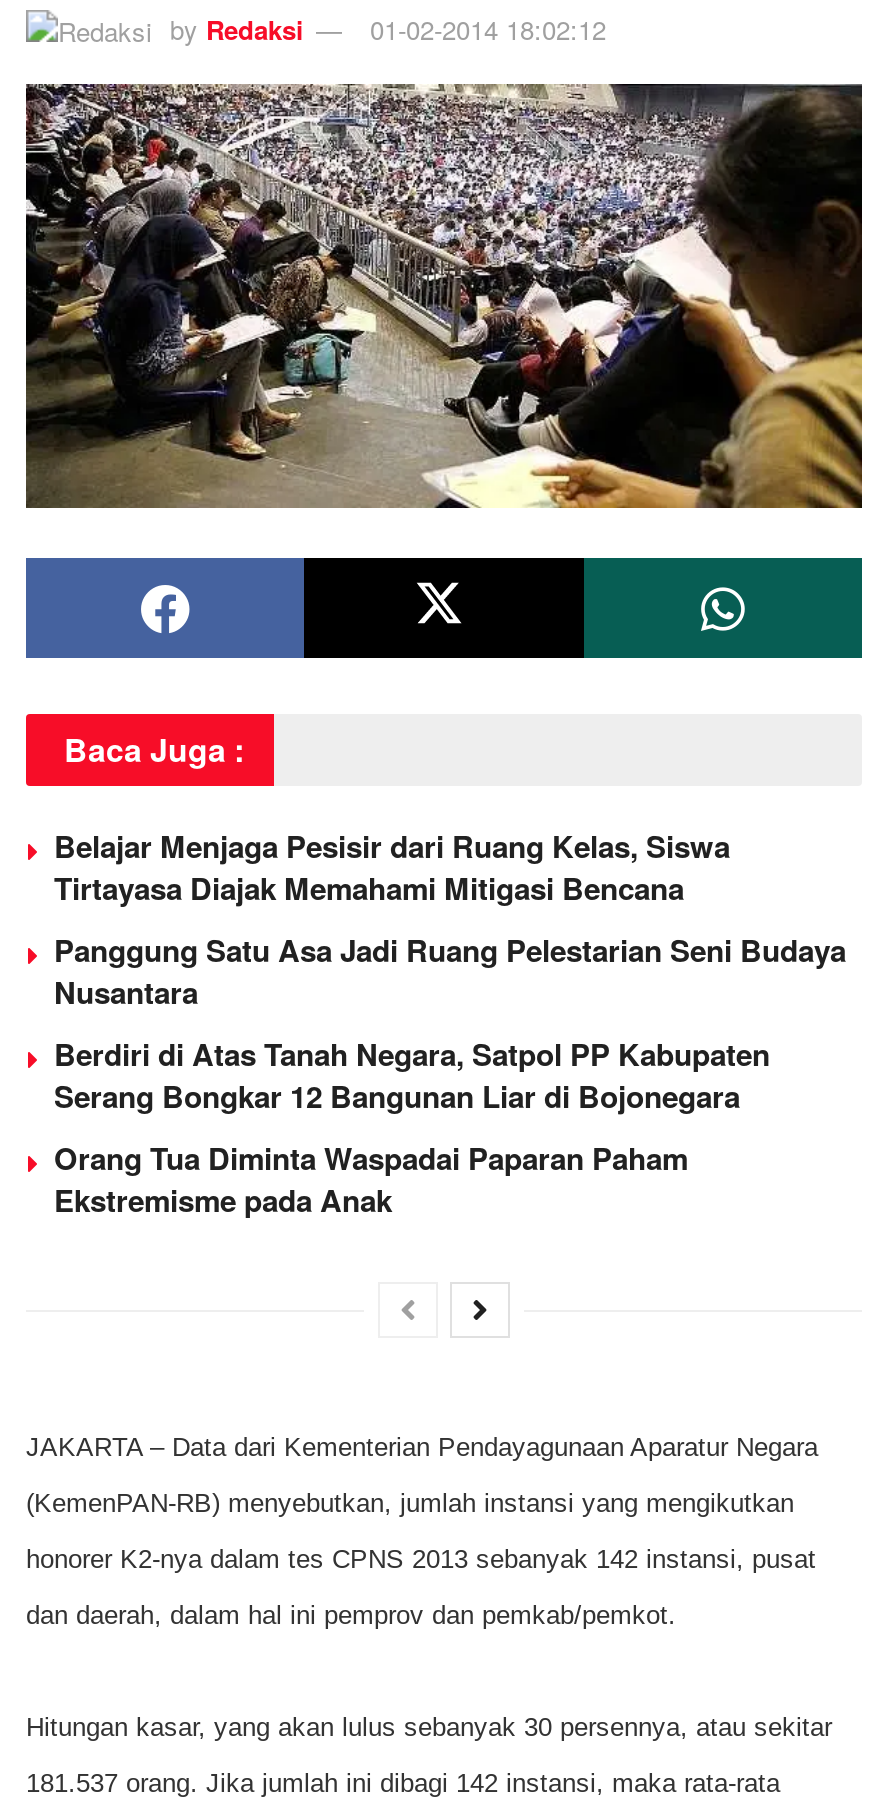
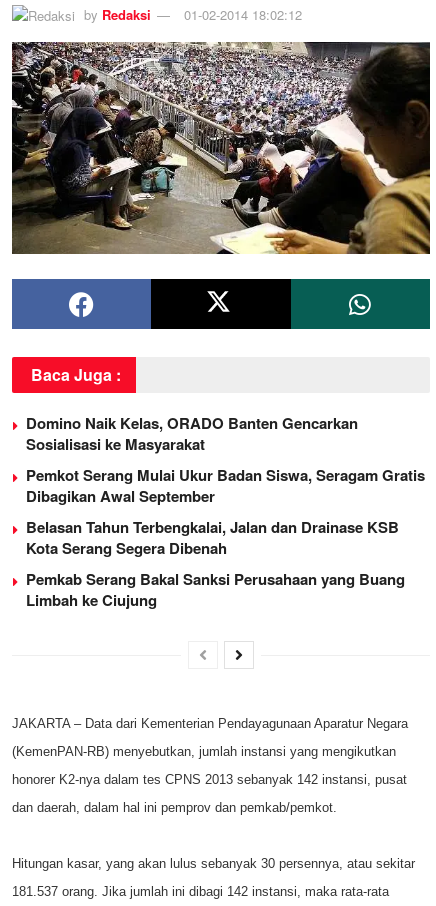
[54,824,846,1222] Belajar Menjaga Pesisir dari Ruang Kelas, Siswa | Tirtayasa Diajak Memahami Mitigasi Bencana | Panggung Satu Asa Jadi Ruang Pelestarian Seni Budaya | Nusantara | Berdiri di Atas Tanah Negara, Satpol PP Kabupaten | Serang Bongkar 12 Bangunan Liar di Bojonegara | Orang Tua Diminta Waspadai Paparan Paham | Ekstremisme pada Anak -> [26,412,425,611] Domino Naik Kelas, ORADO Banten Gencarkan | Sosialisasi ke Masyarakat | Pemkot Serang Mulai Ukur Badan Siswa, Seragam Gratis | Dibagikan Awal September | Belasan Tahun Terbengkalai, Jalan dan Drainase KSB | Kota Serang Segera Dibenah | Pemkab Serang Bakal Sanksi Perusahaan yang Buang | Limbah ke Ciujung

